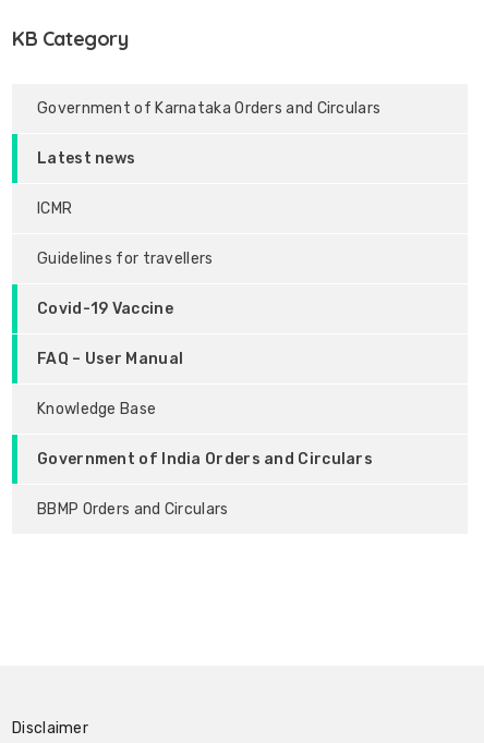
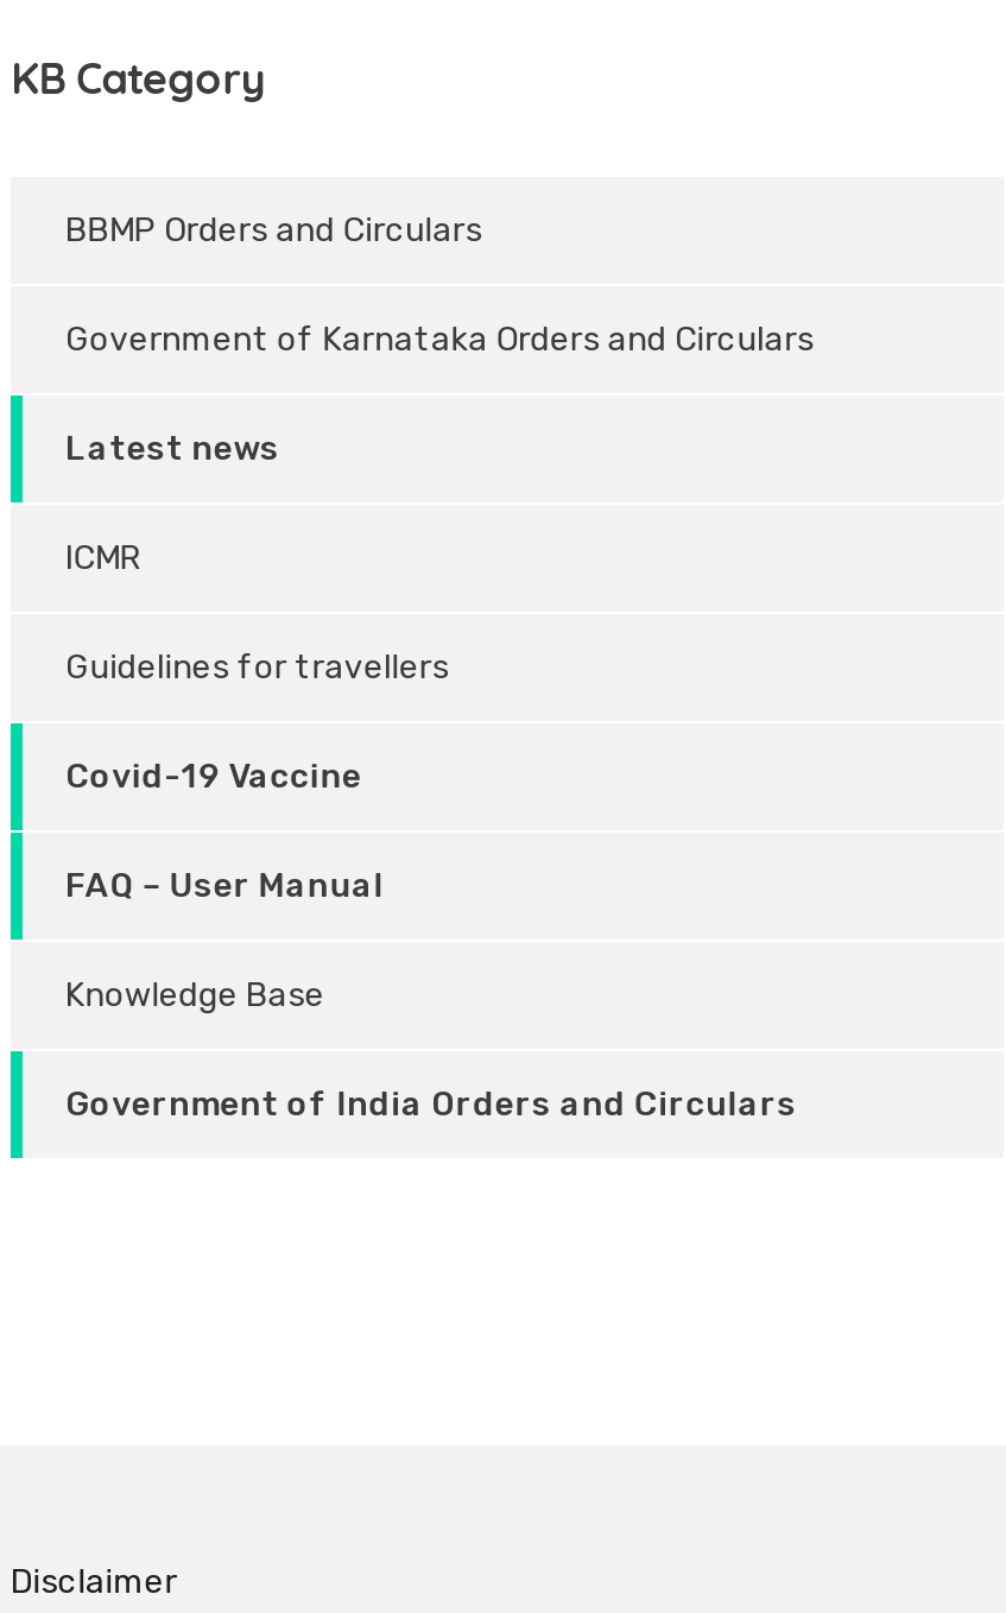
moved [37,99,381,468] -> [65,320,814,1125]: Government of Karnataka Orders and Circulars | Latest news | ICMR | Guidelines for travellers | Covid-19 Vaccine | FAQ – User Manual | Knowledge Base | Government of India Orders and Circulars
moved [37,500,228,519] -> [65,210,482,251]: BBMP Orders and Circulars

